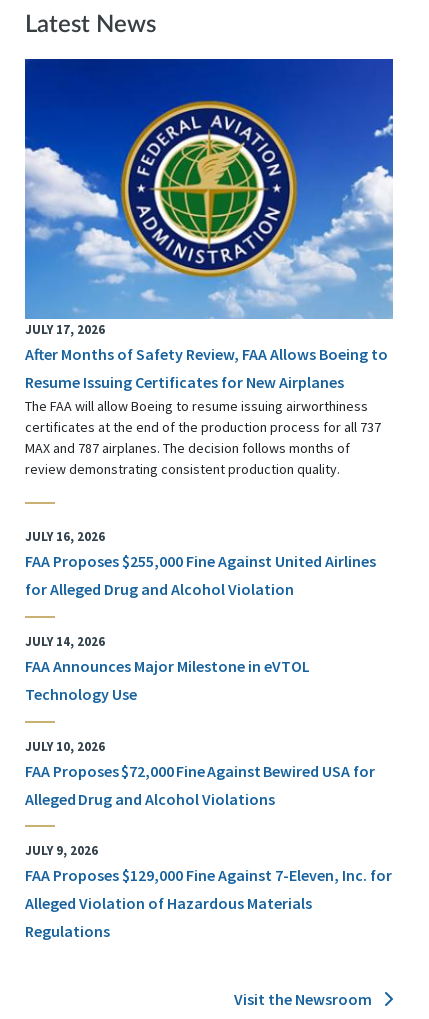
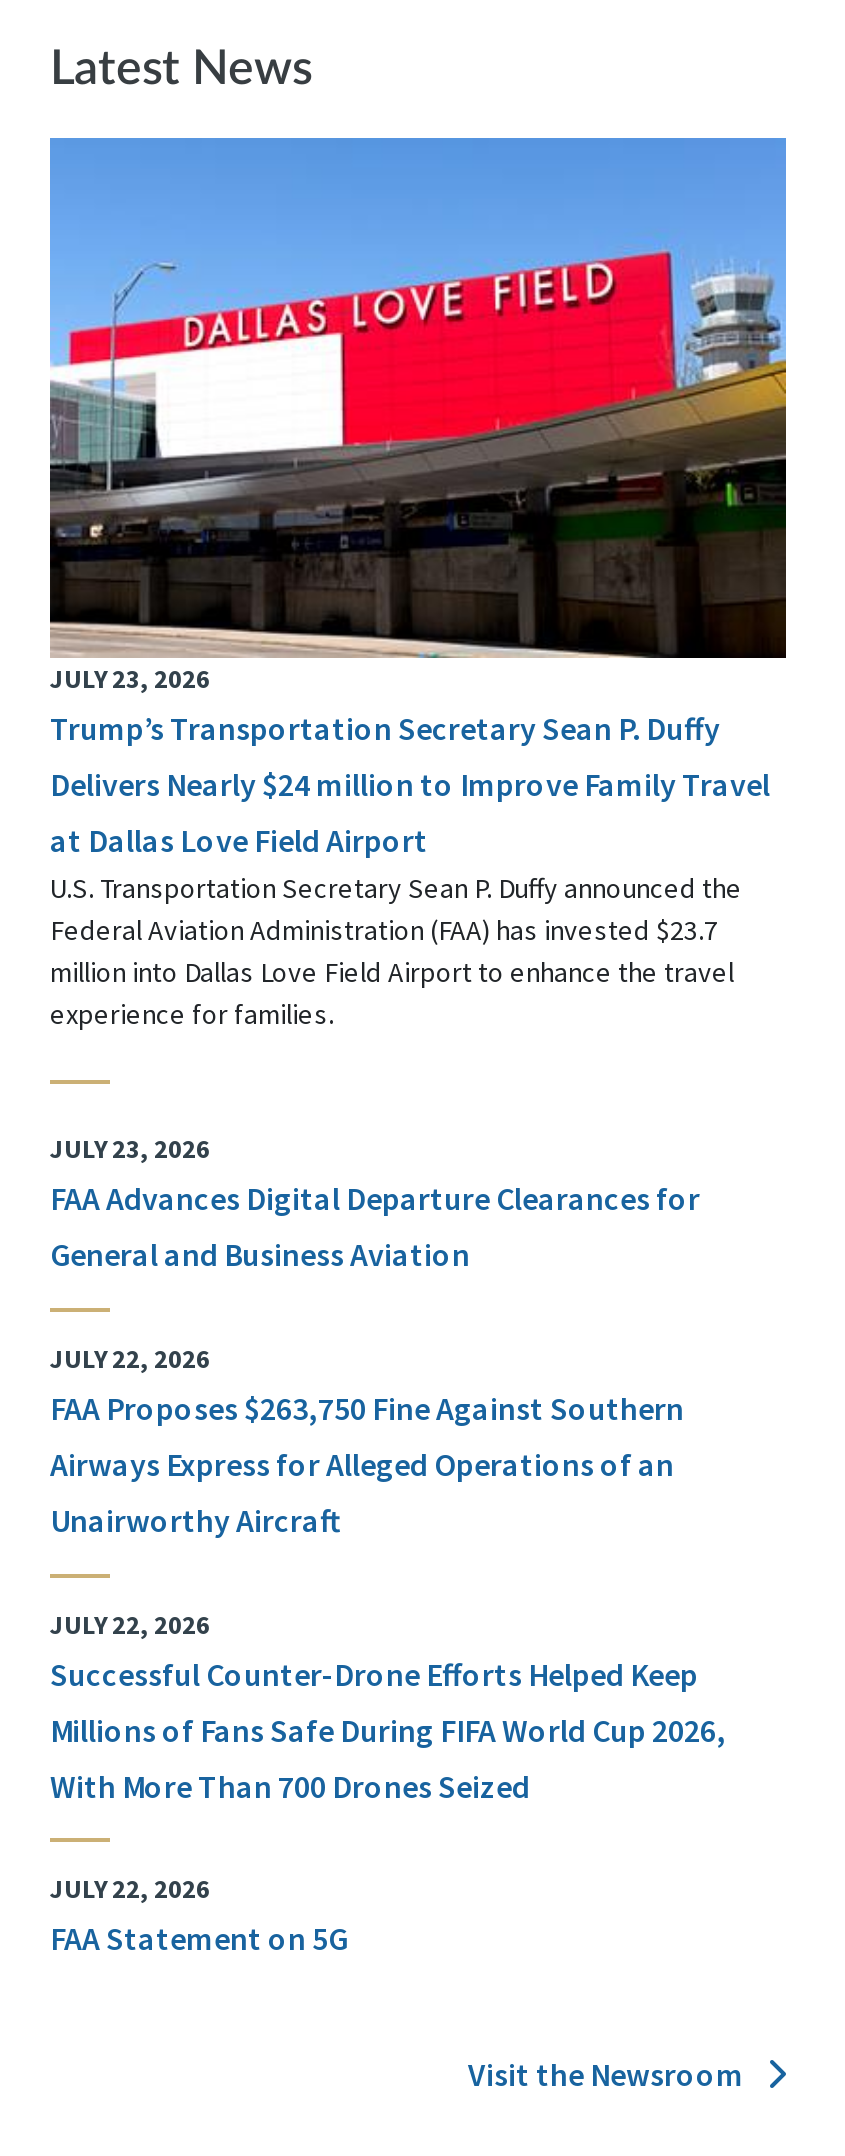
[24,58,394,478] [image] | JULY 17, 2026 | After Months of Safety Review, FAA Allows Boeing to | Resume Issuing Certificates for New Airplanes | The FAA will allow Boeing to resume issuing airworthiness | certificates at the end of the production process for all 737 | MAX and 787 airplanes. The decision follows months of | review demonstrating consistent production quality. -> [48,136,788,1031] [image] | JULY 23, 2026 | Trump’s Transportation Secretary Sean P. Duffy | Delivers Nearly $24 million to Improve Family Travel | at Dallas Love Field Airport | U.S. Transportation Secretary Sean P. Duffy announced the | Federal Aviation Administration (FAA) has invested $23.7 | million into Dallas Love Field Airport to enhance the travel | experience for families.
[25,528,376,599] JULY 16, 2026 | FAA Proposes $255,000 Fine Against United Airlines | for Alleged Drug and Alcohol Violation -> [50,1133,700,1275] JULY 23, 2026 | FAA Advances Digital Departure Clearances for | General and Business Aviation
[25,633,310,704] JULY 14, 2026 | FAA Announces Major Milestone in eVTOL | Technology Use -> [50,1342,684,1540] JULY 22, 2026 | FAA Proposes $263,750 Fine Against Southern | Airways Express for Alleged Operations of an | Unairworthy Aircraft
[25,738,375,809] JULY 10, 2026 | FAA Proposes $72,000 Fine Against Bewired USA for | Alleged Drug and Alcohol Violations -> [50,1607,726,1805] JULY 22, 2026 | Successful Counter-Drone Efforts Helped Keep | Millions of Fans Safe During FIFA World Cup 2026, | With More Than 700 Drones Seized
[25,842,392,941] JULY 9, 2026 | FAA Proposes $129,000 Fine Against 7-Eleven, Inc. for | Alleged Violation of Hazardous Materials | Regulations -> [50,1872,348,1958] JULY 22, 2026 | FAA Statement on 5G

